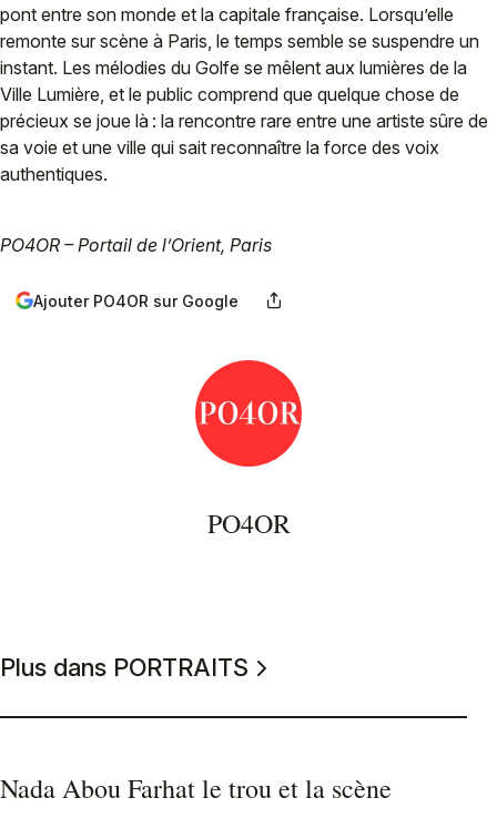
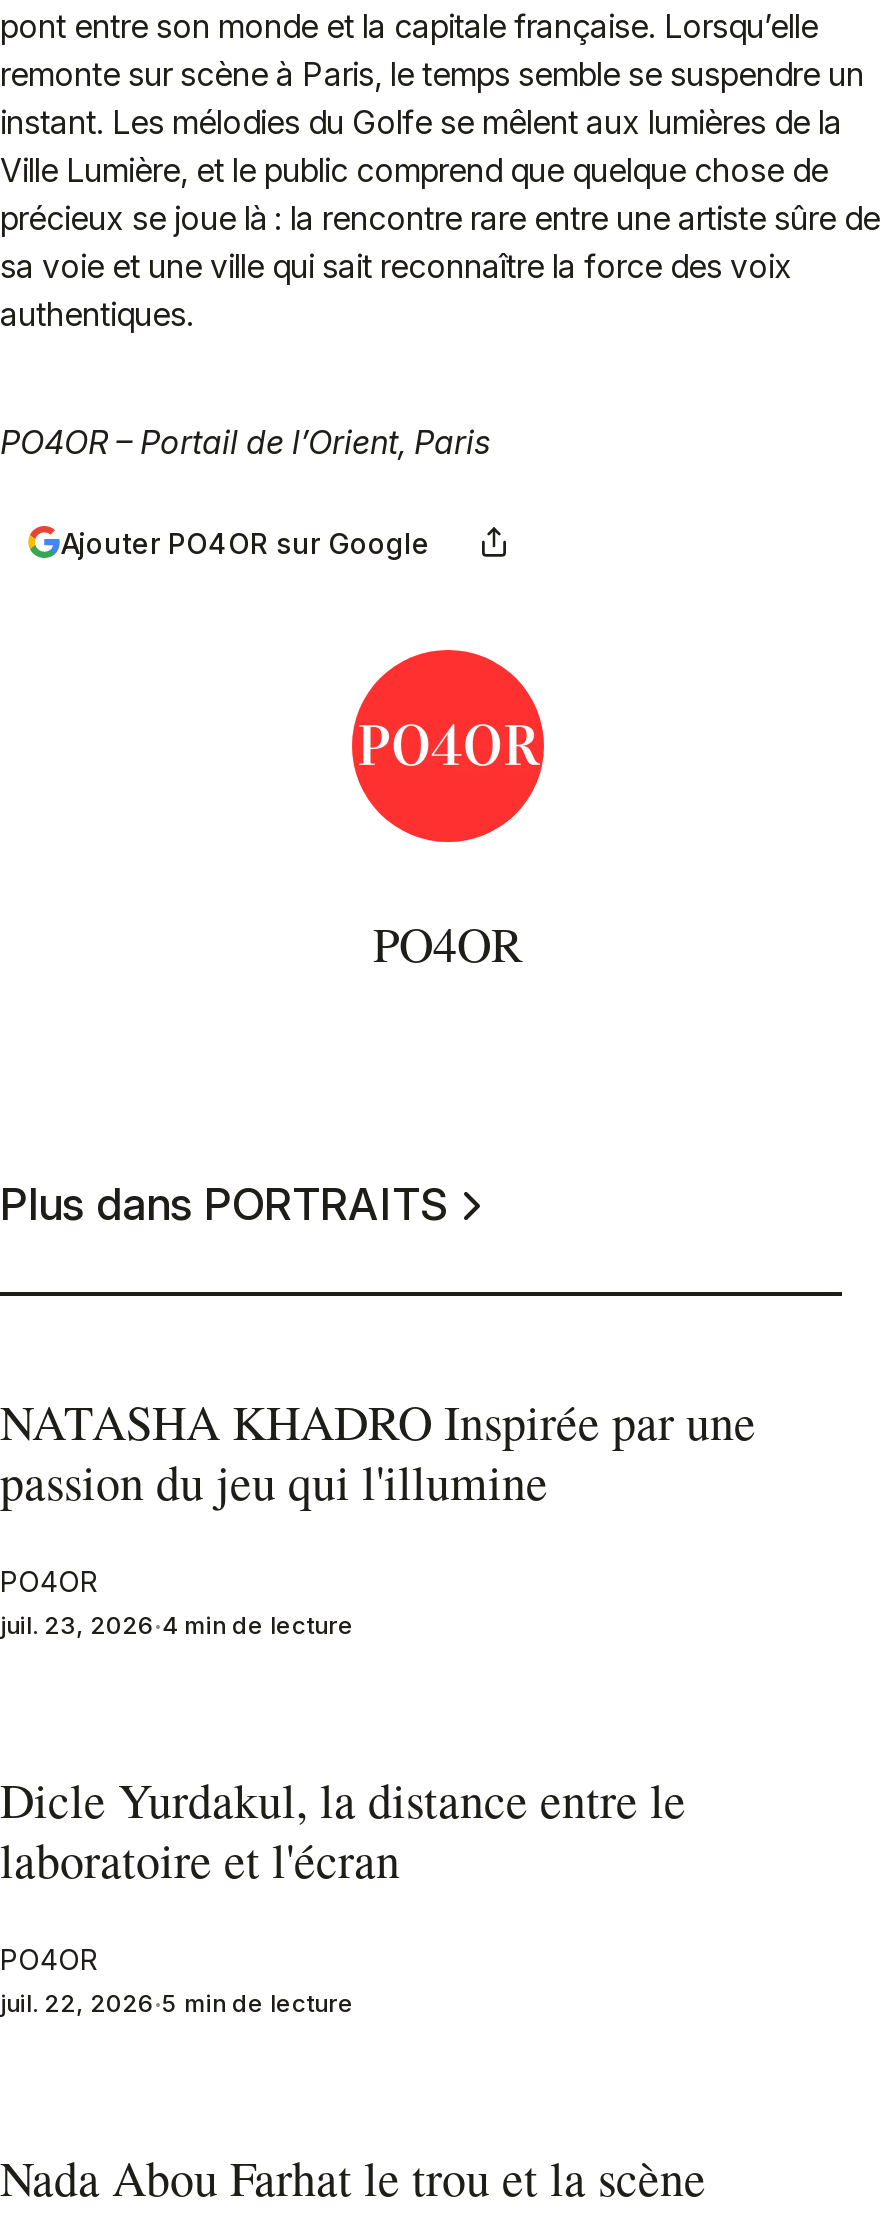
none -> [0,1391,756,2019] NATASHA KHADRO Inspirée par une | passion du jeu qui l'illumine | PO4OR | juil. 23, 2026 4 min de lecture | Dicle Yurdakul, la distance entre le | laboratoire et l'écran | PO4OR | juil. 22, 2026 5 min de lecture

